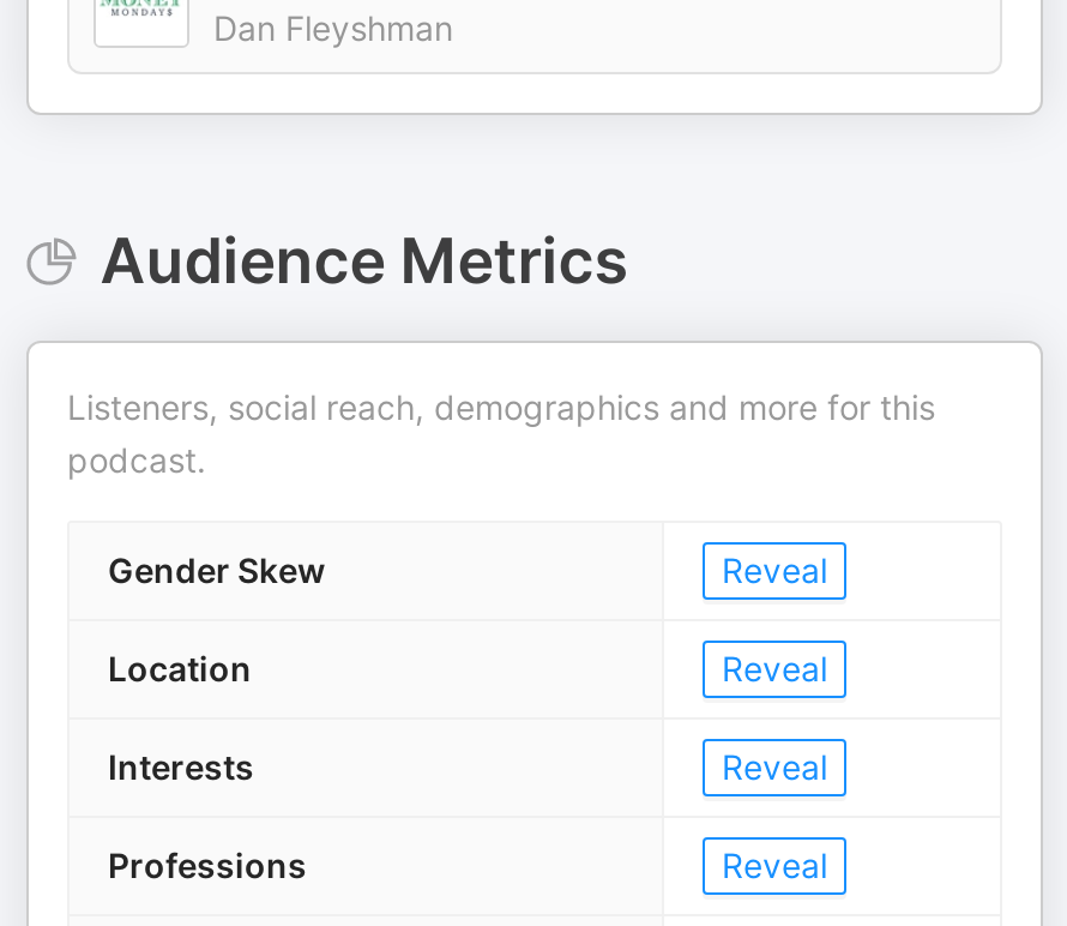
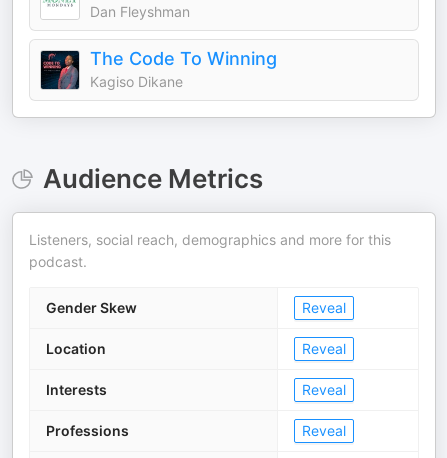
none -> [40,48,277,90] [image] | The Code To Winning | Kagiso Dikane

